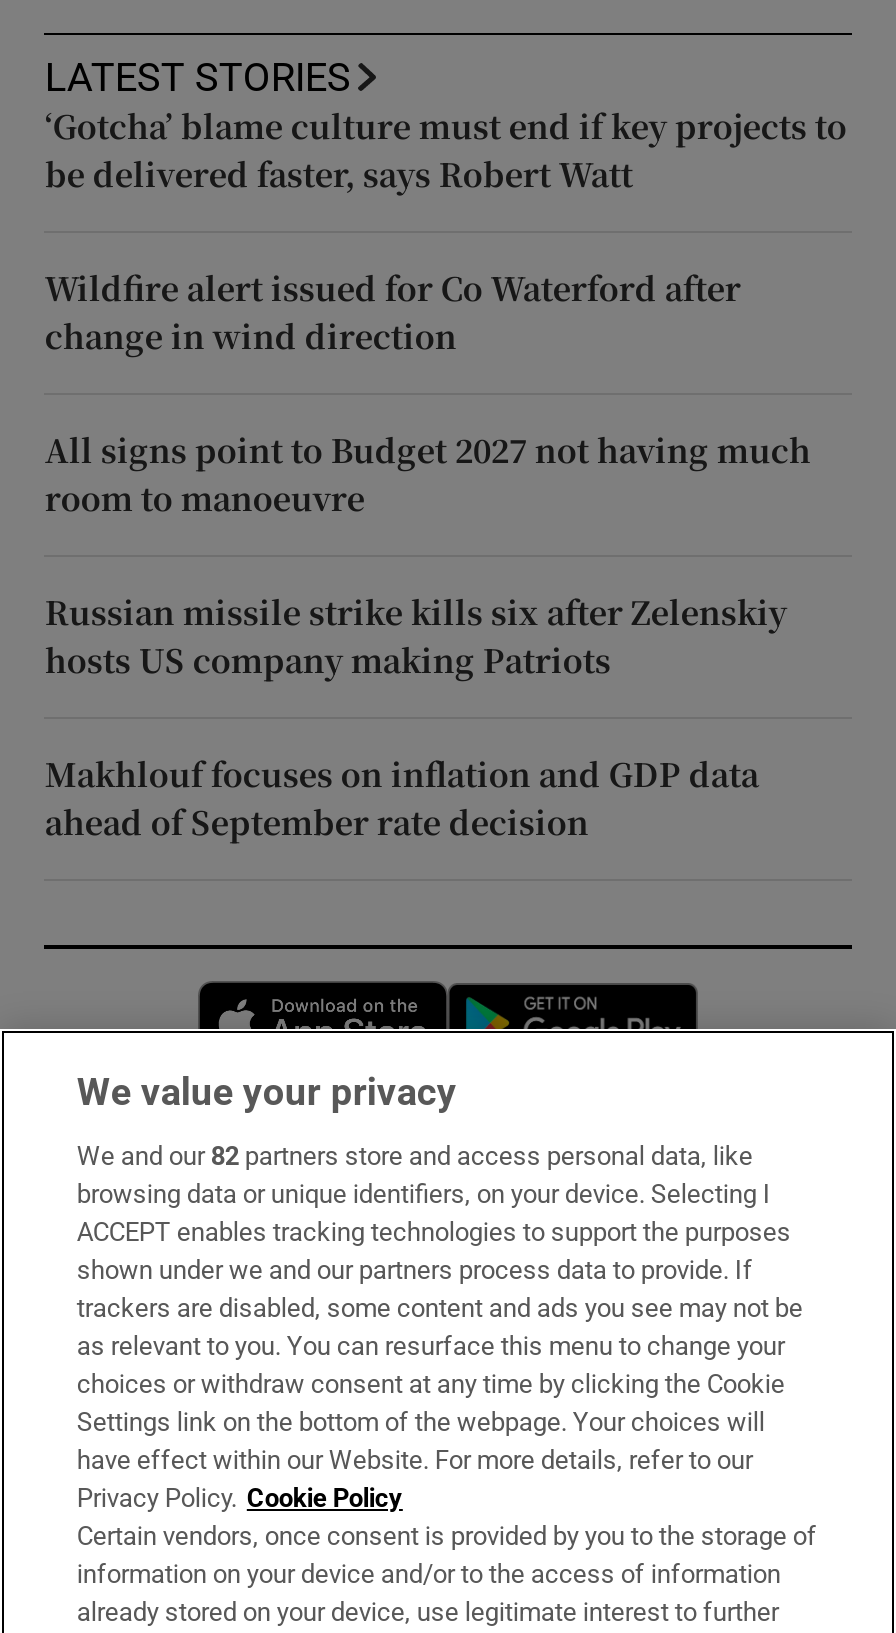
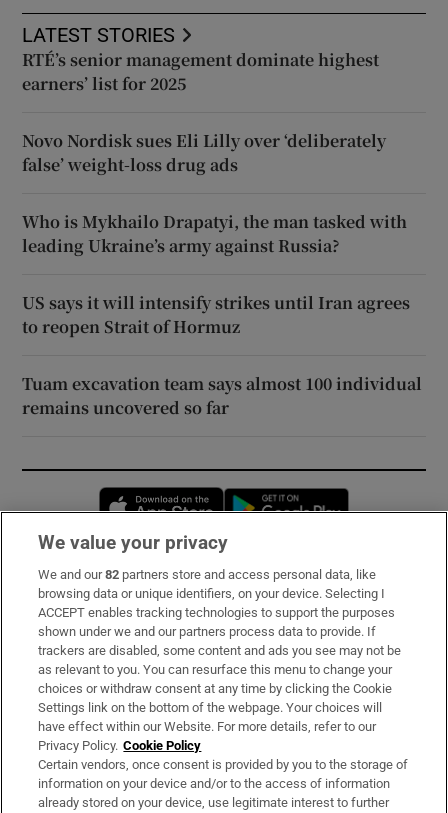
[45,103,847,197] ‘Gotcha’ blame culture must end if key projects to | be delivered faster, says Robert Watt -> [22,48,379,95] RTÉ’s senior management dominate highest | earners’ list for 2025
[45,265,741,359] Wildfire alert issued for Co Waterford after | change in wind direction -> [22,129,386,176] Novo Nordisk sues Eli Lilly over ‘deliberately | false’ weight-loss drug ads
[45,427,811,521] All signs point to Budget 2027 not having much | room to manoeuvre -> [22,210,407,257] Who is Mykhailo Drapatyi, the man tasked with | leading Ukraine’s army against Russia?
[45,589,787,683] Russian missile strike kills six after Zelenskiy | hosts US company making Patriots -> [22,291,410,338] US says it will intensify strikes until Iran agrees | to reopen Strait of Hormuz
[45,751,759,845] Makhlouf focuses on inflation and GDP data | ahead of September rate decision -> [22,372,422,419] Tuam excavation team says almost 100 individual | remains uncovered so far

